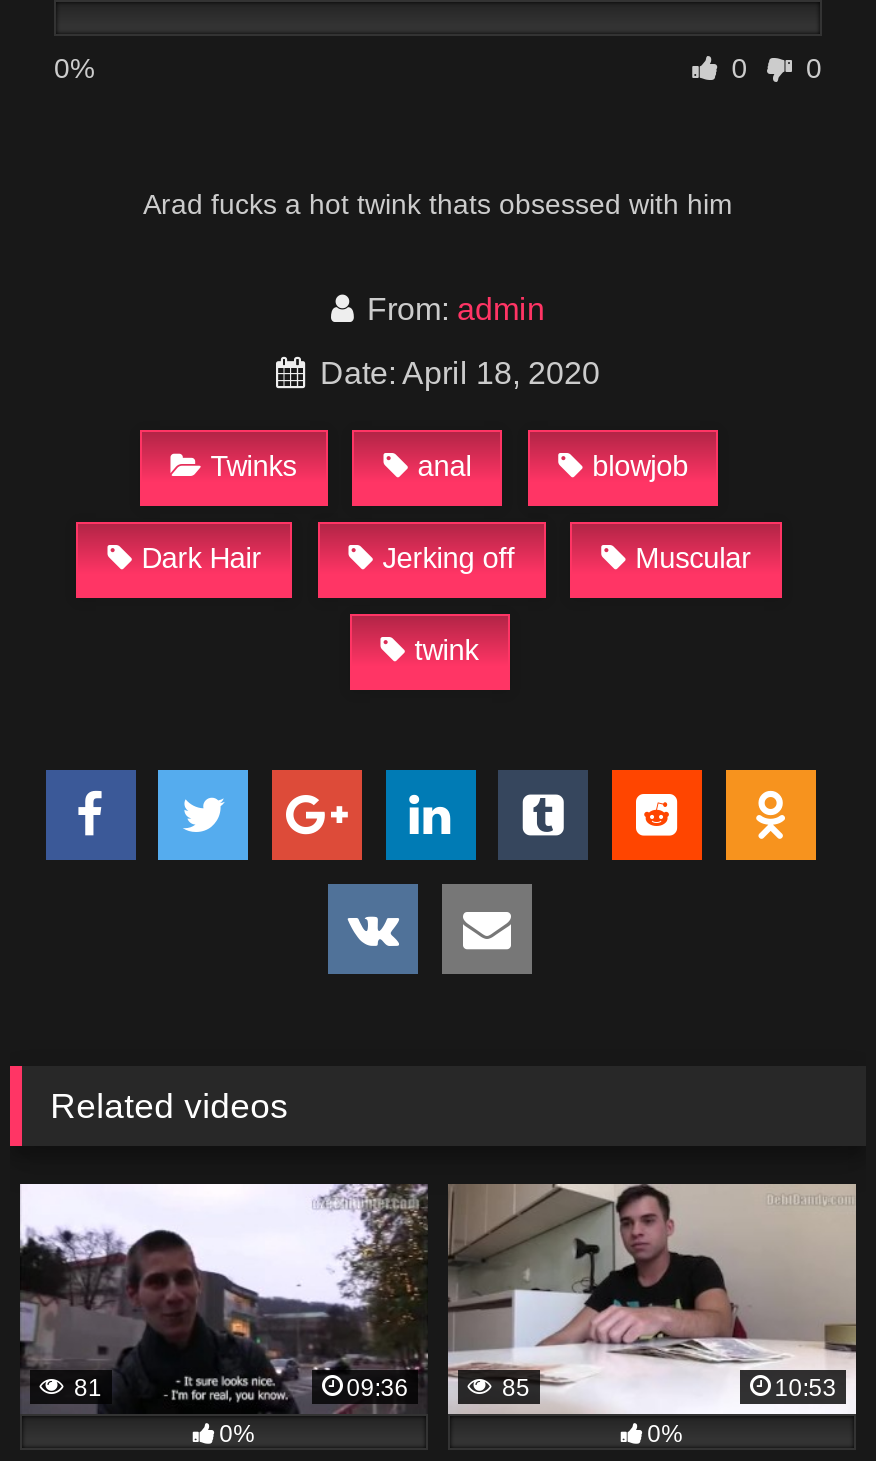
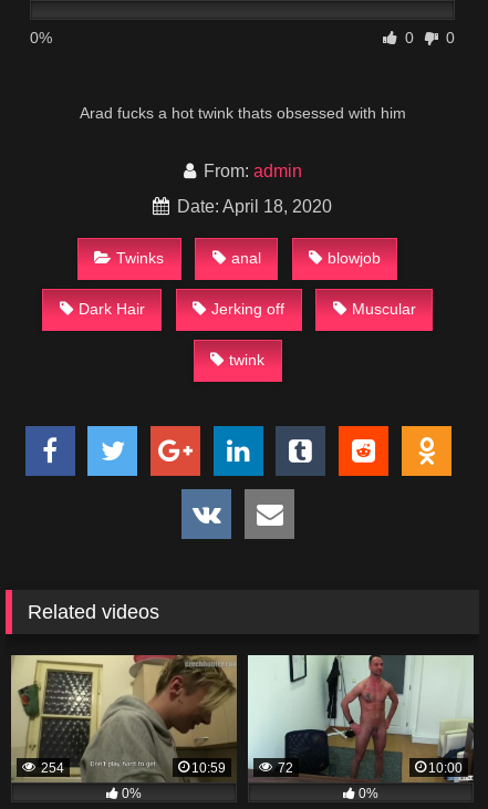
[18,1182,428,1414] [image] | 81 -> [10,654,238,784] [image] | 254
[448,1184,858,1416] [image] | 85 -> [247,654,474,782] [image] | 72
[346,1373,408,1401] 09:36 -> [192,760,226,775] 10:59
[774,1373,836,1401] 10:53 -> [428,760,463,775] 10:00

